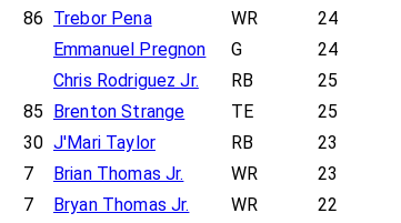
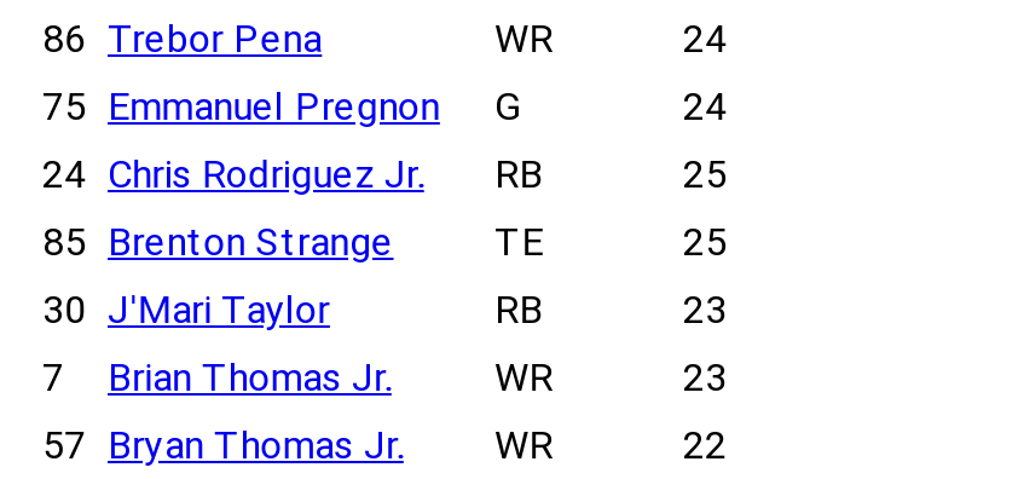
[53,39,206,60] Emmanuel Pregnon -> [42,84,440,130] 75 Emmanuel Pregnon
[53,70,199,91] Chris Rodriguez Jr. -> [42,152,424,198] 24 Chris Rodriguez Jr.
[23,194,189,215] 7 | Bryan Thomas Jr. -> [42,423,404,469] 57 Bryan Thomas Jr.

